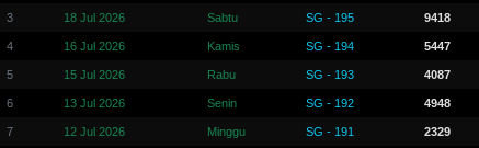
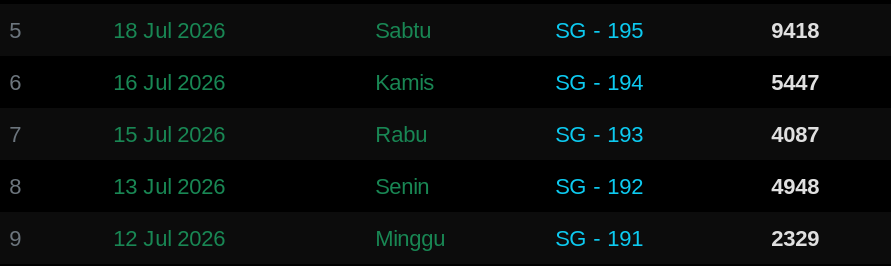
[6,11,13,24] 3 -> [9,17,21,41] 5
[6,39,13,52] 4 -> [9,69,21,93] 6
[6,68,13,81] 5 -> [9,121,21,145] 7
[6,96,13,109] 6 -> [9,173,21,197] 8
[6,125,13,138] 7 -> [9,225,21,249] 9

